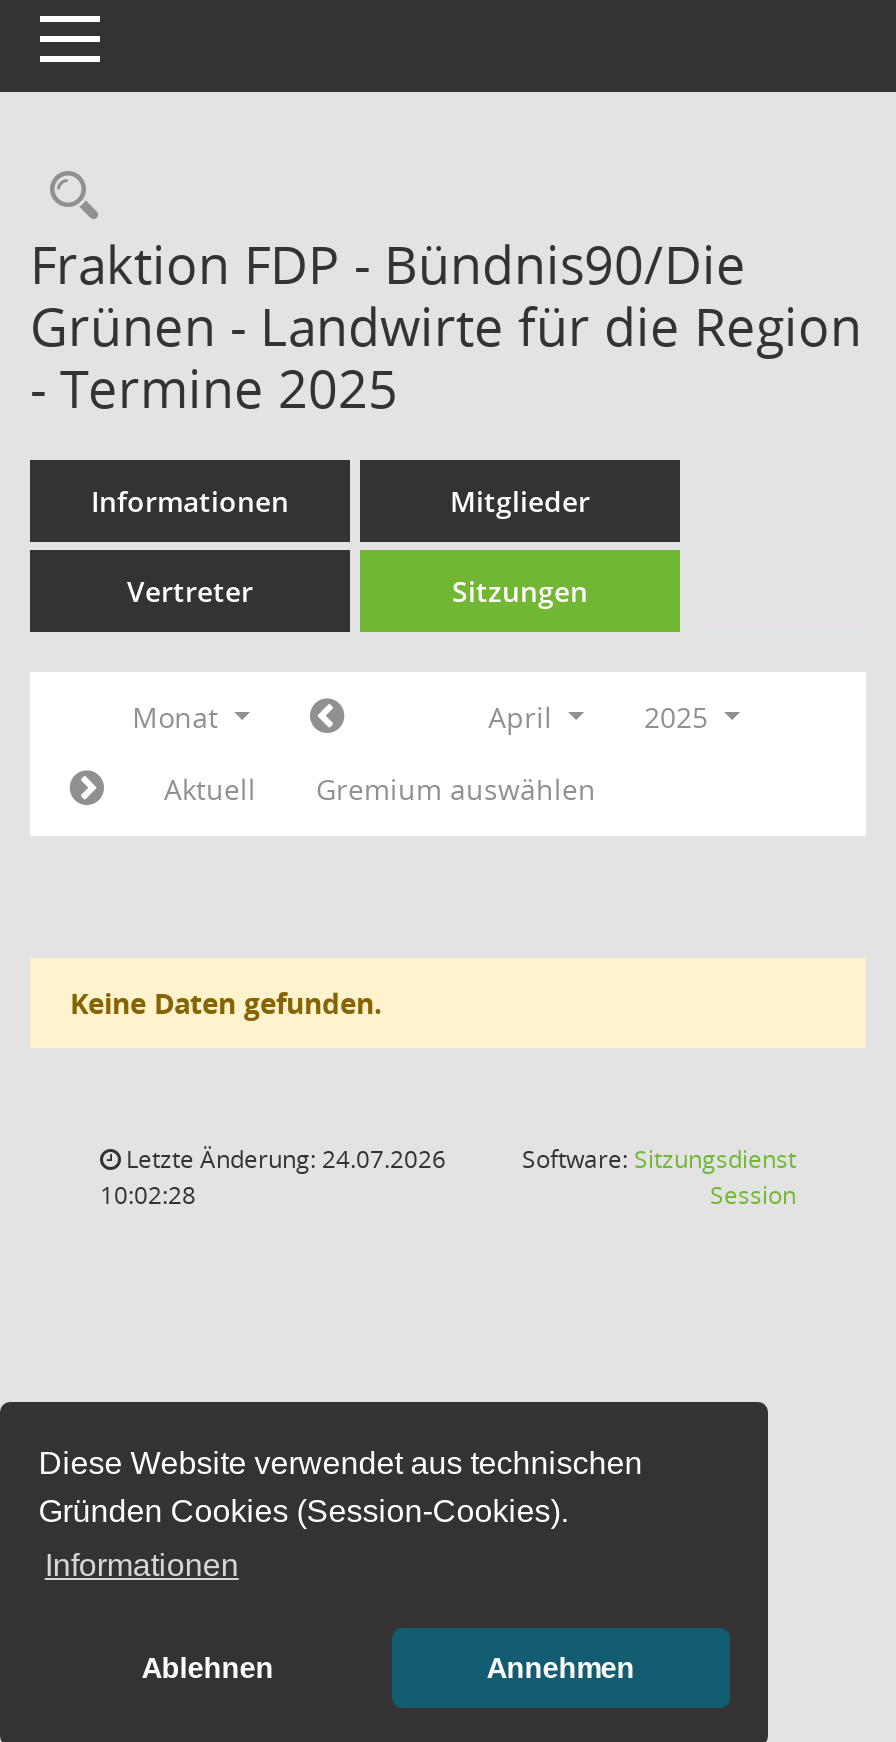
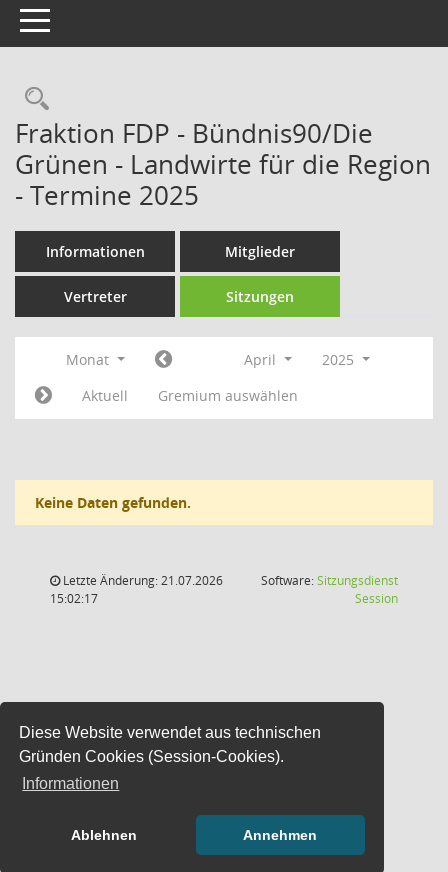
[120,1142,446,1176] Letzte Änderung: 24.07.2026 -> [60,572,223,589] Letzte Änderung: 21.07.2026
[100,1178,196,1212] 10:02:28 -> [50,590,98,607] 15:02:17

